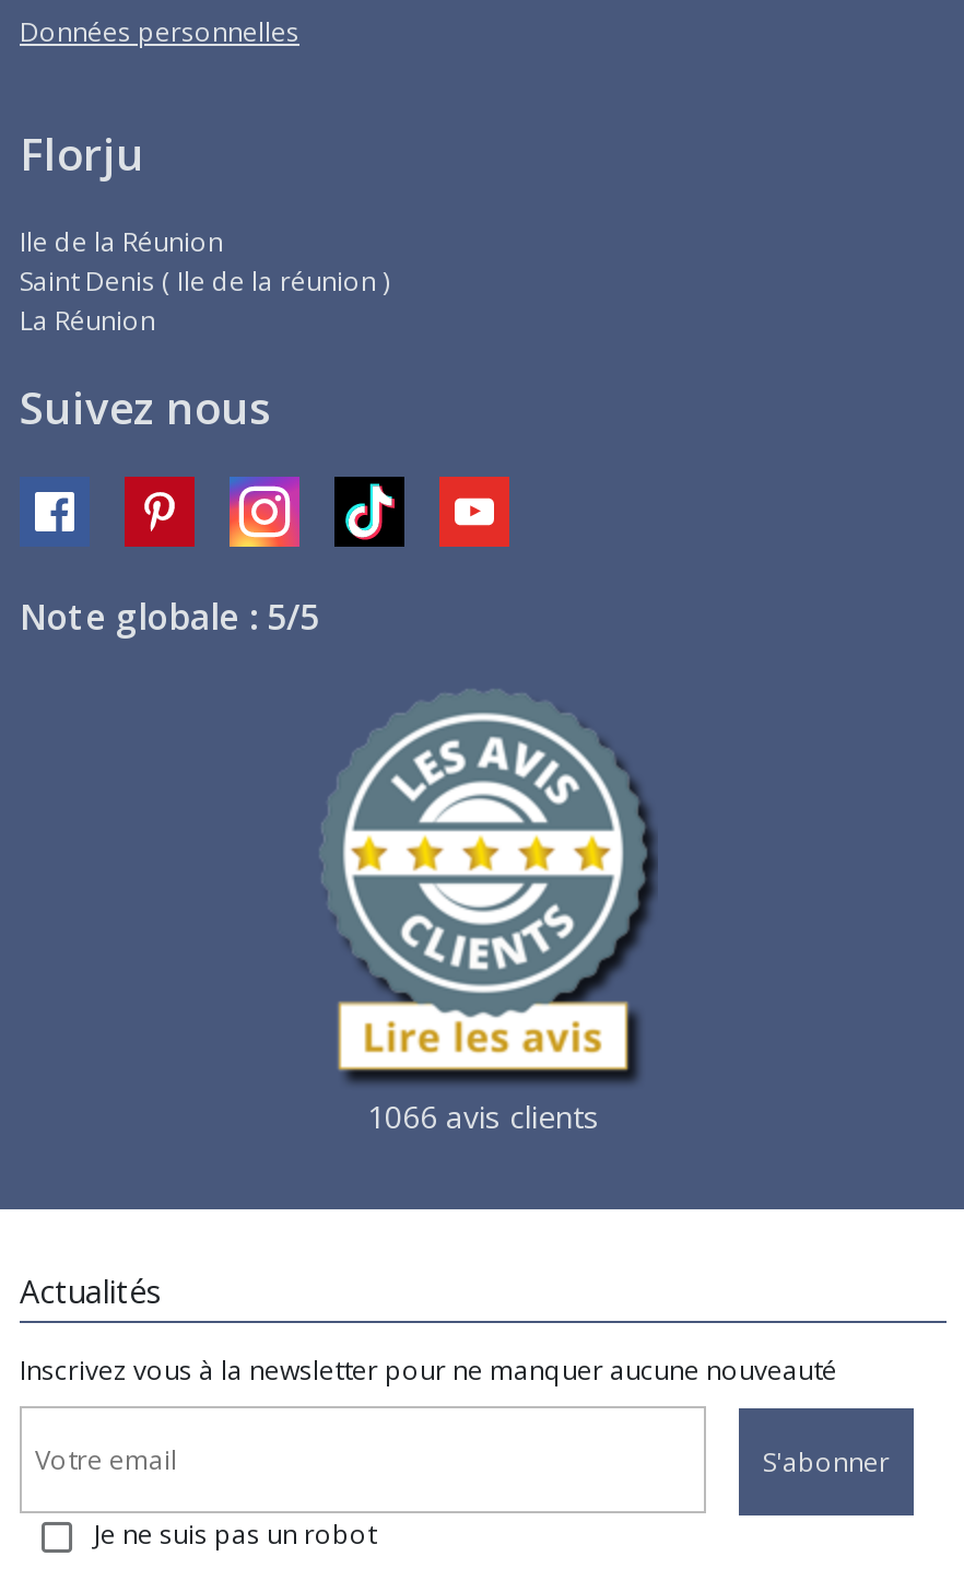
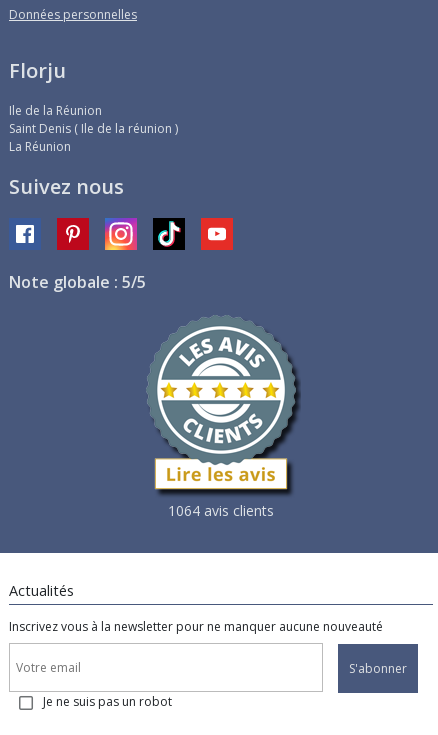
[367,1095,599,1137] 1066 avis clients -> [168,501,274,520] 1064 avis clients

